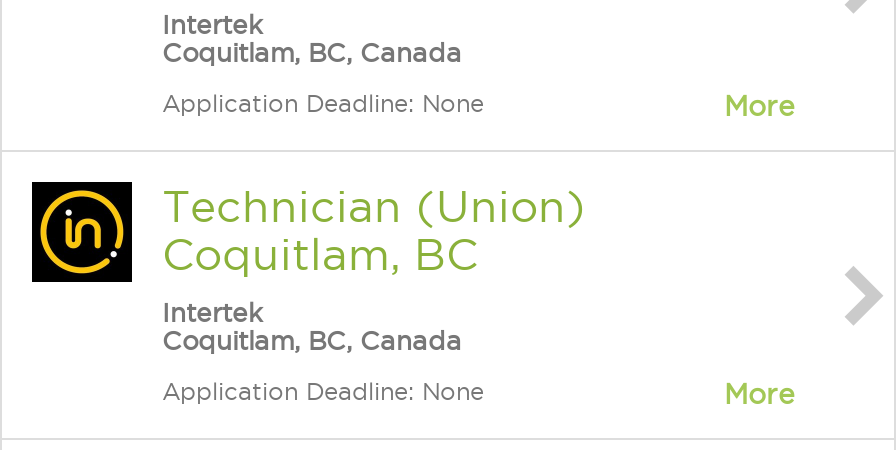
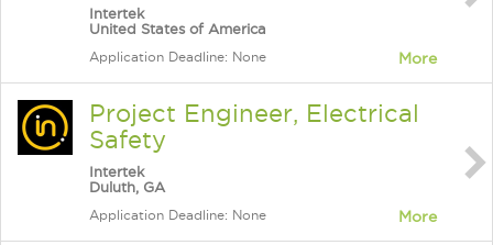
[162,38,462,66] Coquitlam, BC, Canada -> [89,21,266,36] United States of America
[162,182,586,278] Technician (Union) | Coquitlam, BC -> [89,100,419,153] Project Engineer, Electrical | Safety
[162,326,462,354] Coquitlam, BC, Canada -> [89,179,165,194] Duluth, GA

